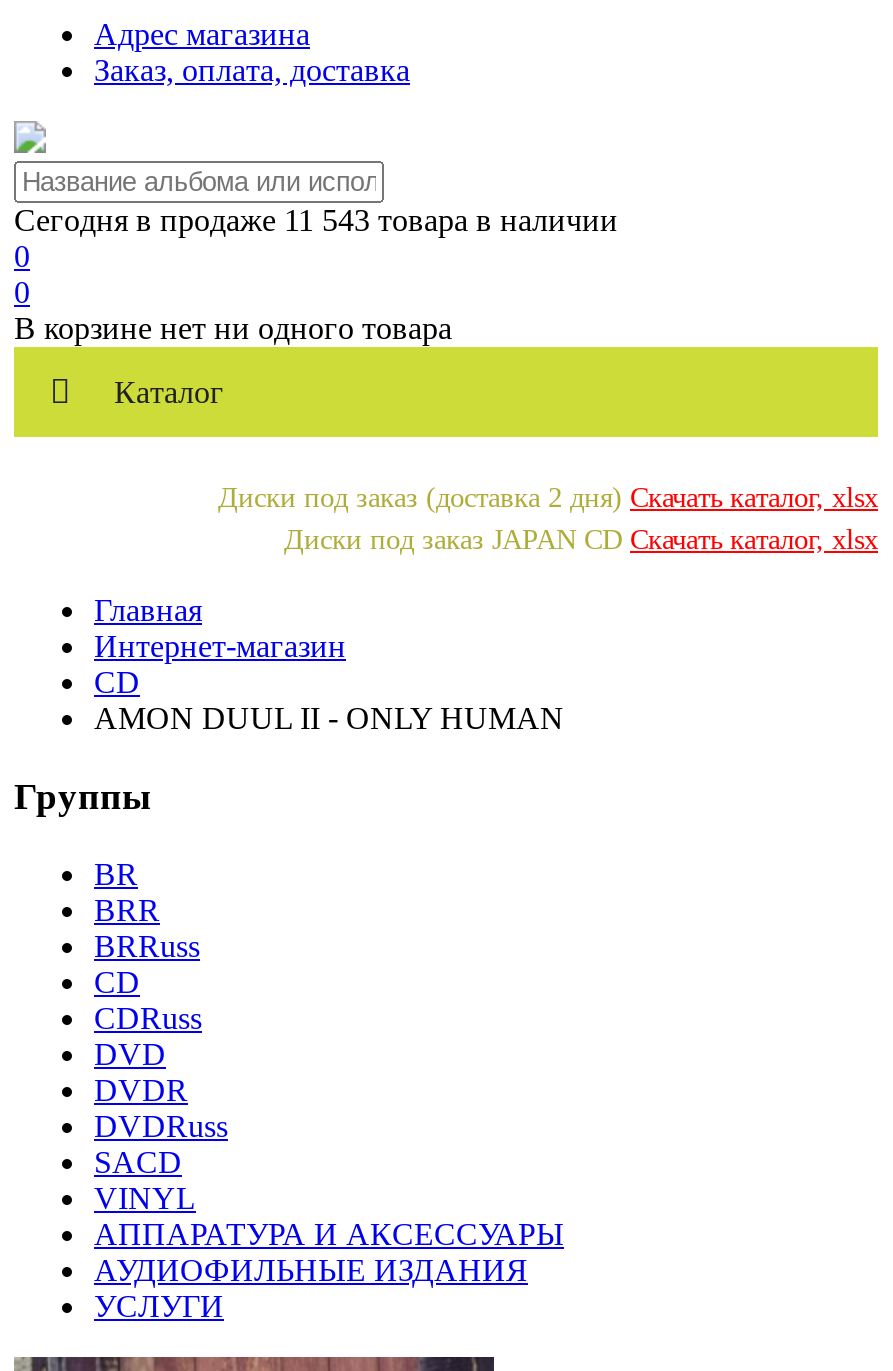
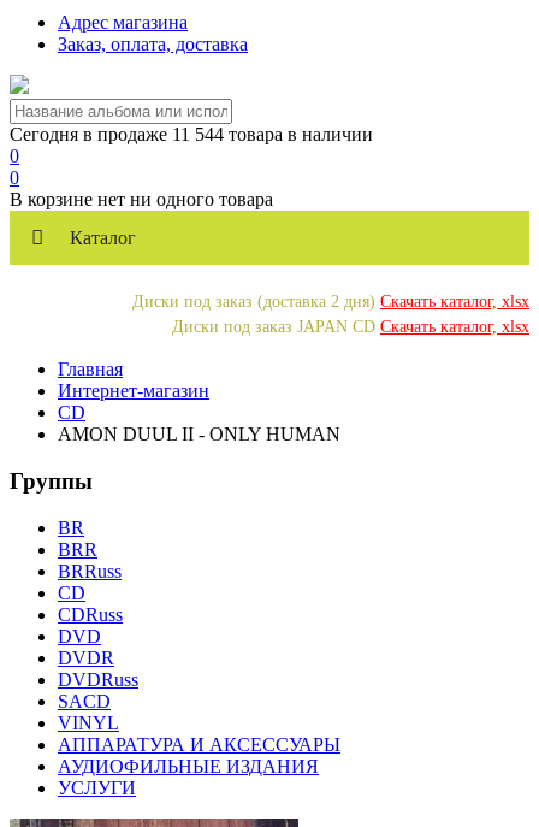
[14,204,618,238] Сегодня в продаже 11 543 товара в наличии -> [10,124,373,145] Сегодня в продаже 11 544 товара в наличии

